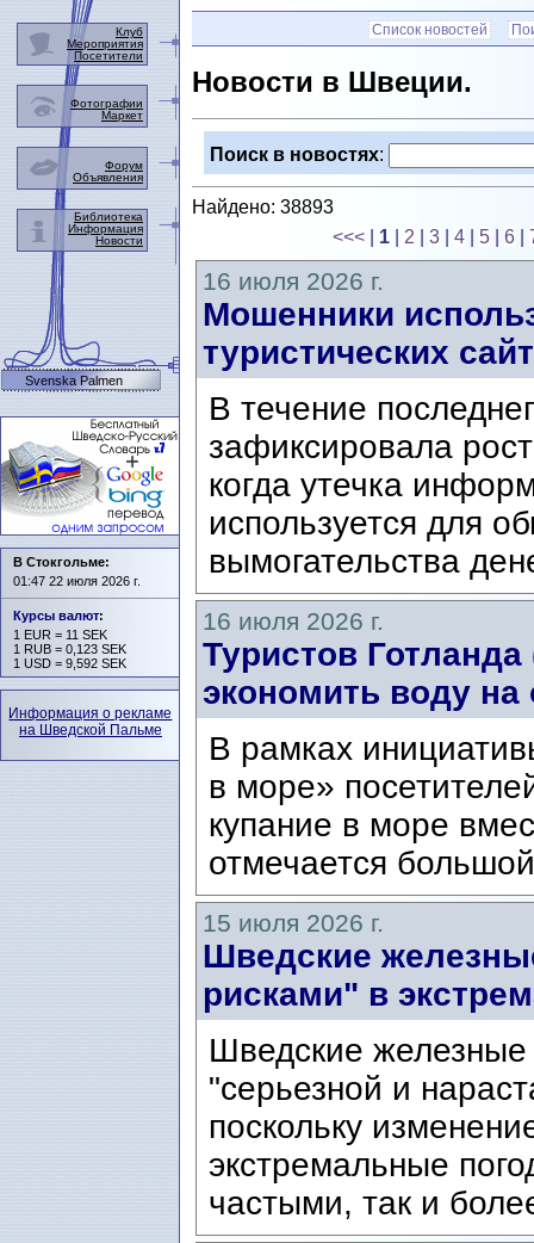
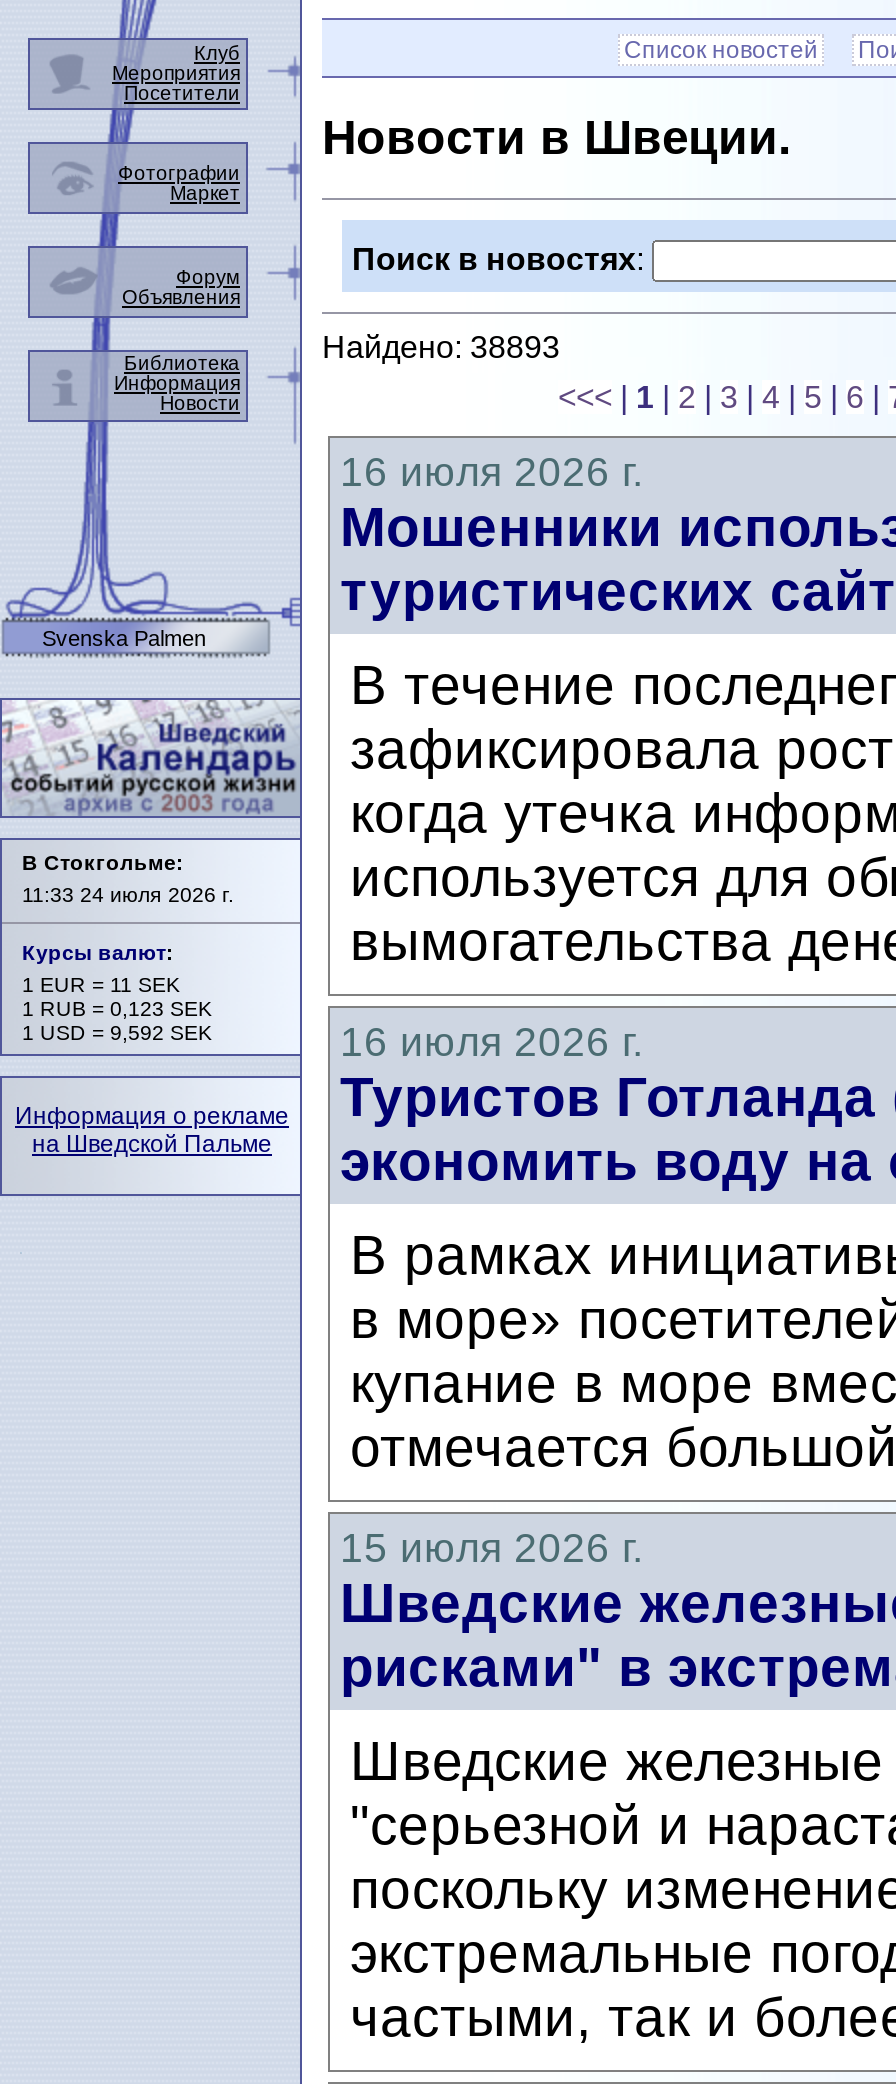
[4,418,179,588] [image] | 01:47 22 июля 2026 г. -> [6,698,300,906] [image] | 11:33 24 июля 2026 г.
moved [13,555,110,569] -> [22,850,184,874]: В Стокгольме:
moved [9,608,172,738] -> [15,940,289,1158]: Курсы валют: | 1 EUR = 11 SEK | 1 RUB = 0,123 SEK | 1 USD = 9,592 SEK | Информация о рекламе | на Шведской Пальме

